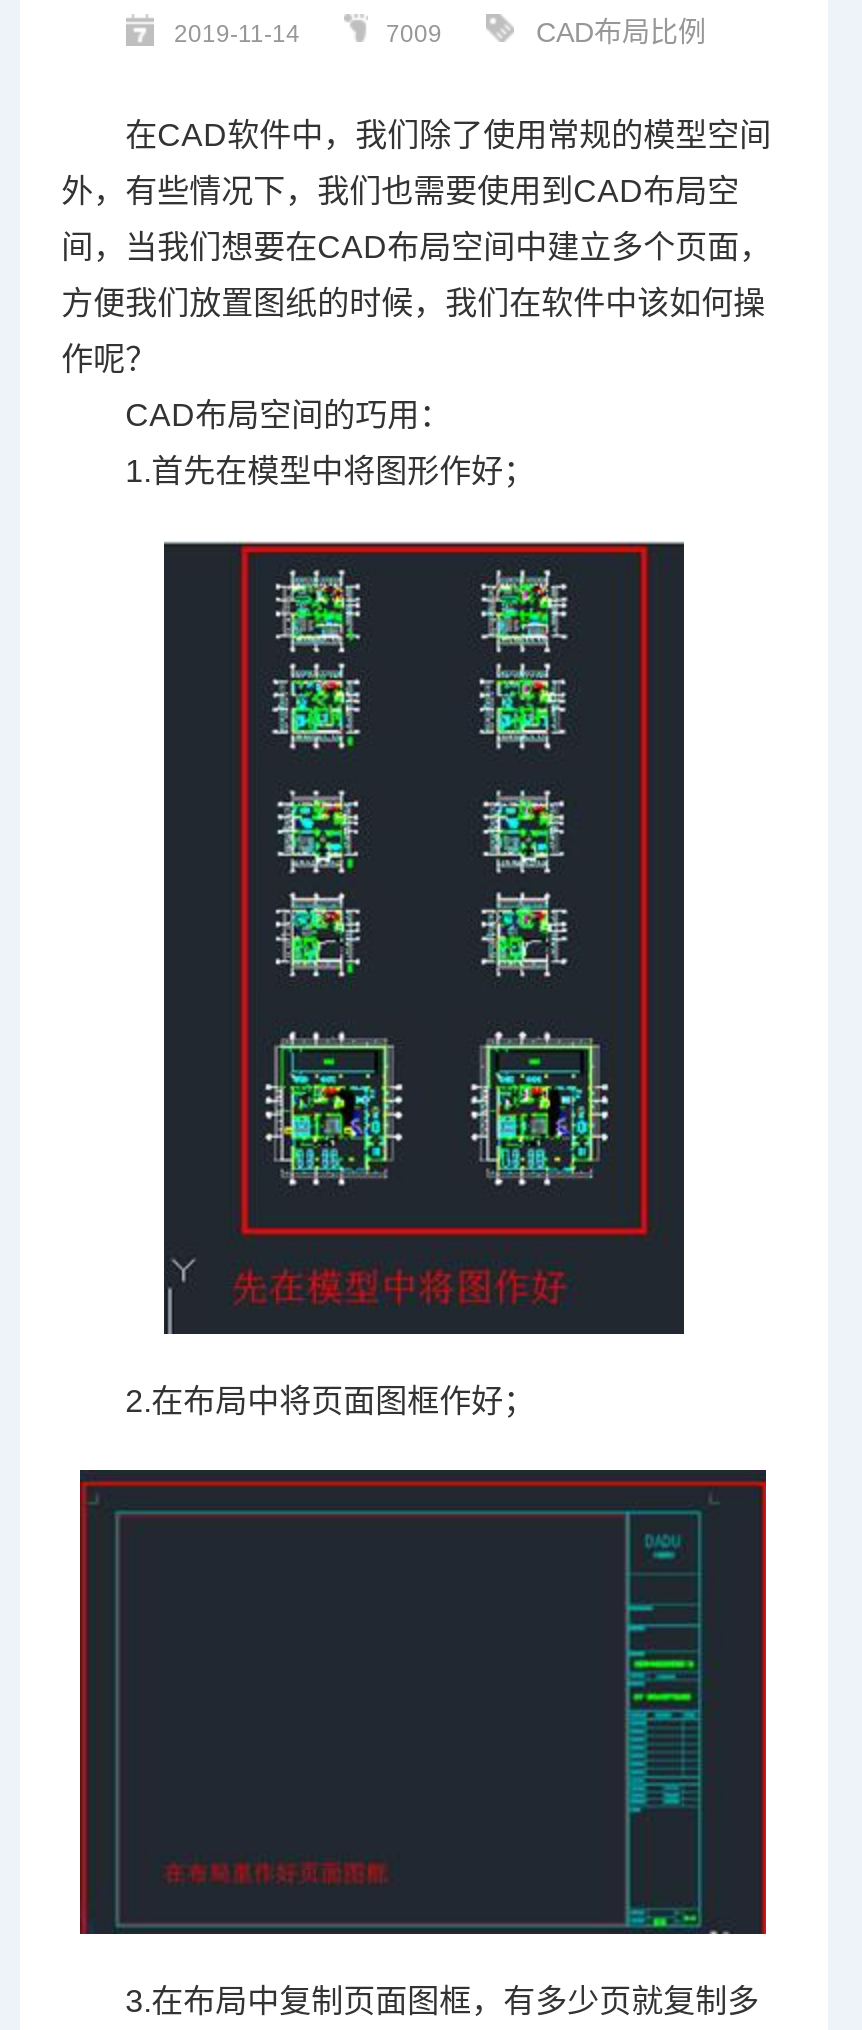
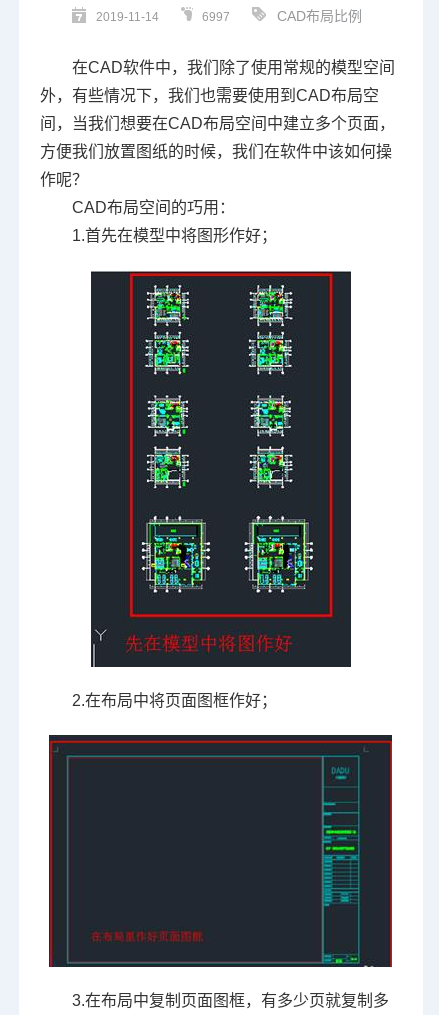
[386,21,442,49] 7009 -> [202,10,230,24] 6997

